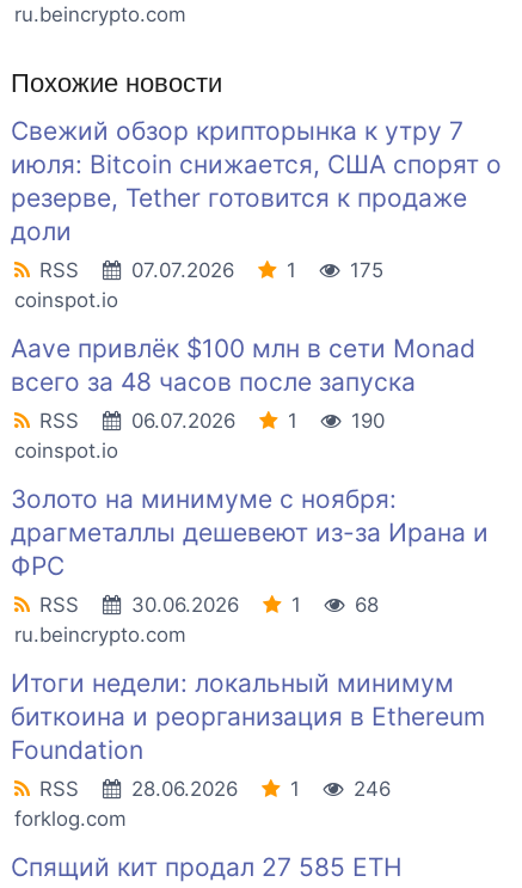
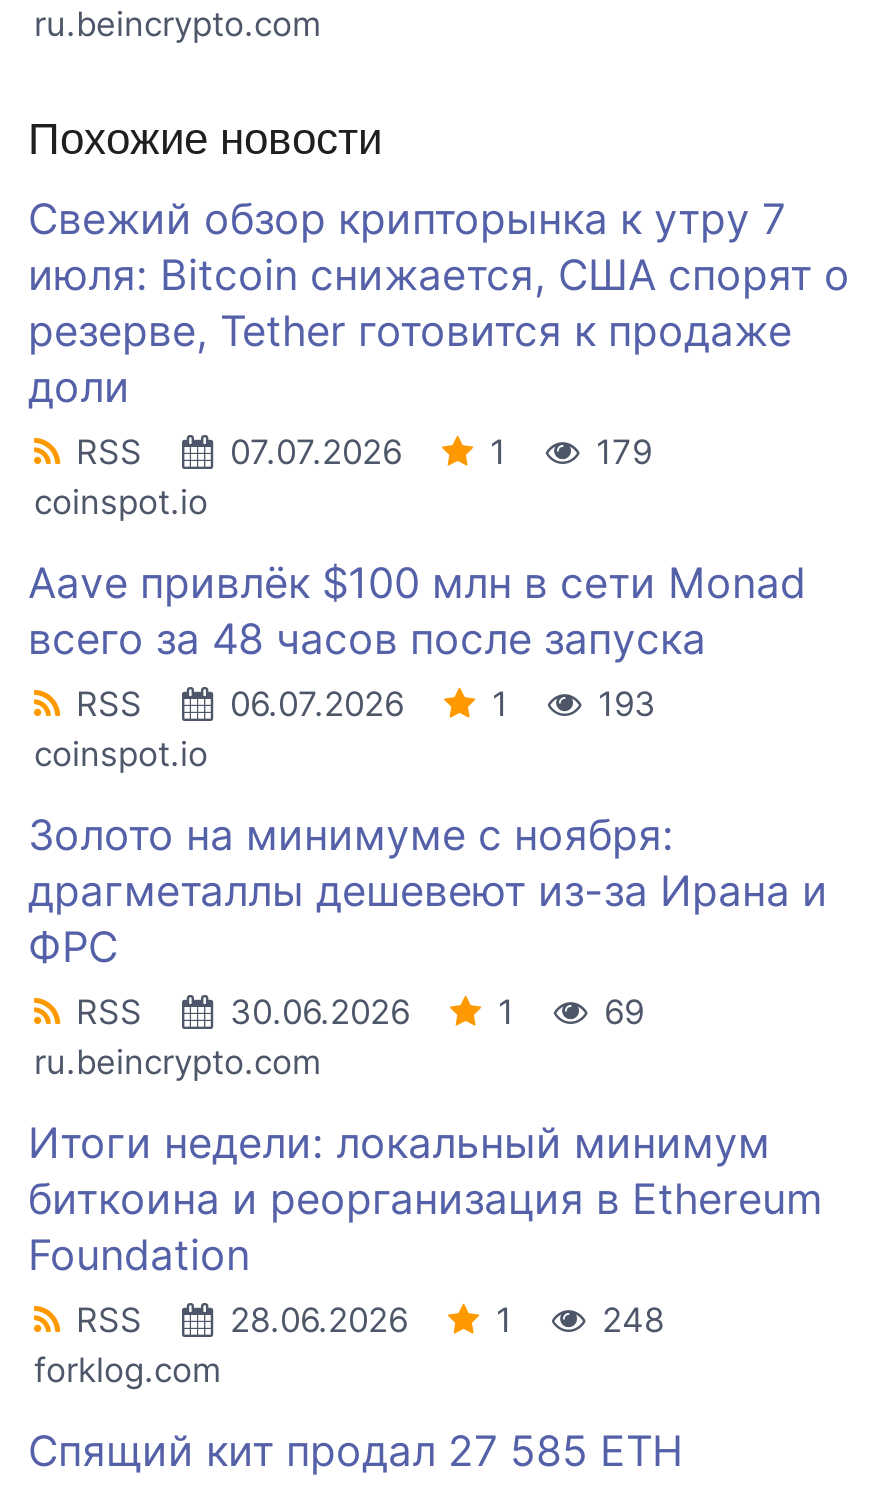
[33,259,383,283] RSS 07.07.2026 1 175 -> [66,433,652,473] RSS 07.07.2026 1 179
[33,409,385,433] RSS 06.07.2026 1 190 -> [66,685,656,725] RSS 06.07.2026 1 193
[33,593,379,617] RSS 30.06.2026 1 68 -> [66,993,644,1033] RSS 30.06.2026 1 69
[33,777,391,801] RSS 28.06.2026 1 246 -> [66,1301,664,1341] RSS 28.06.2026 1 248

